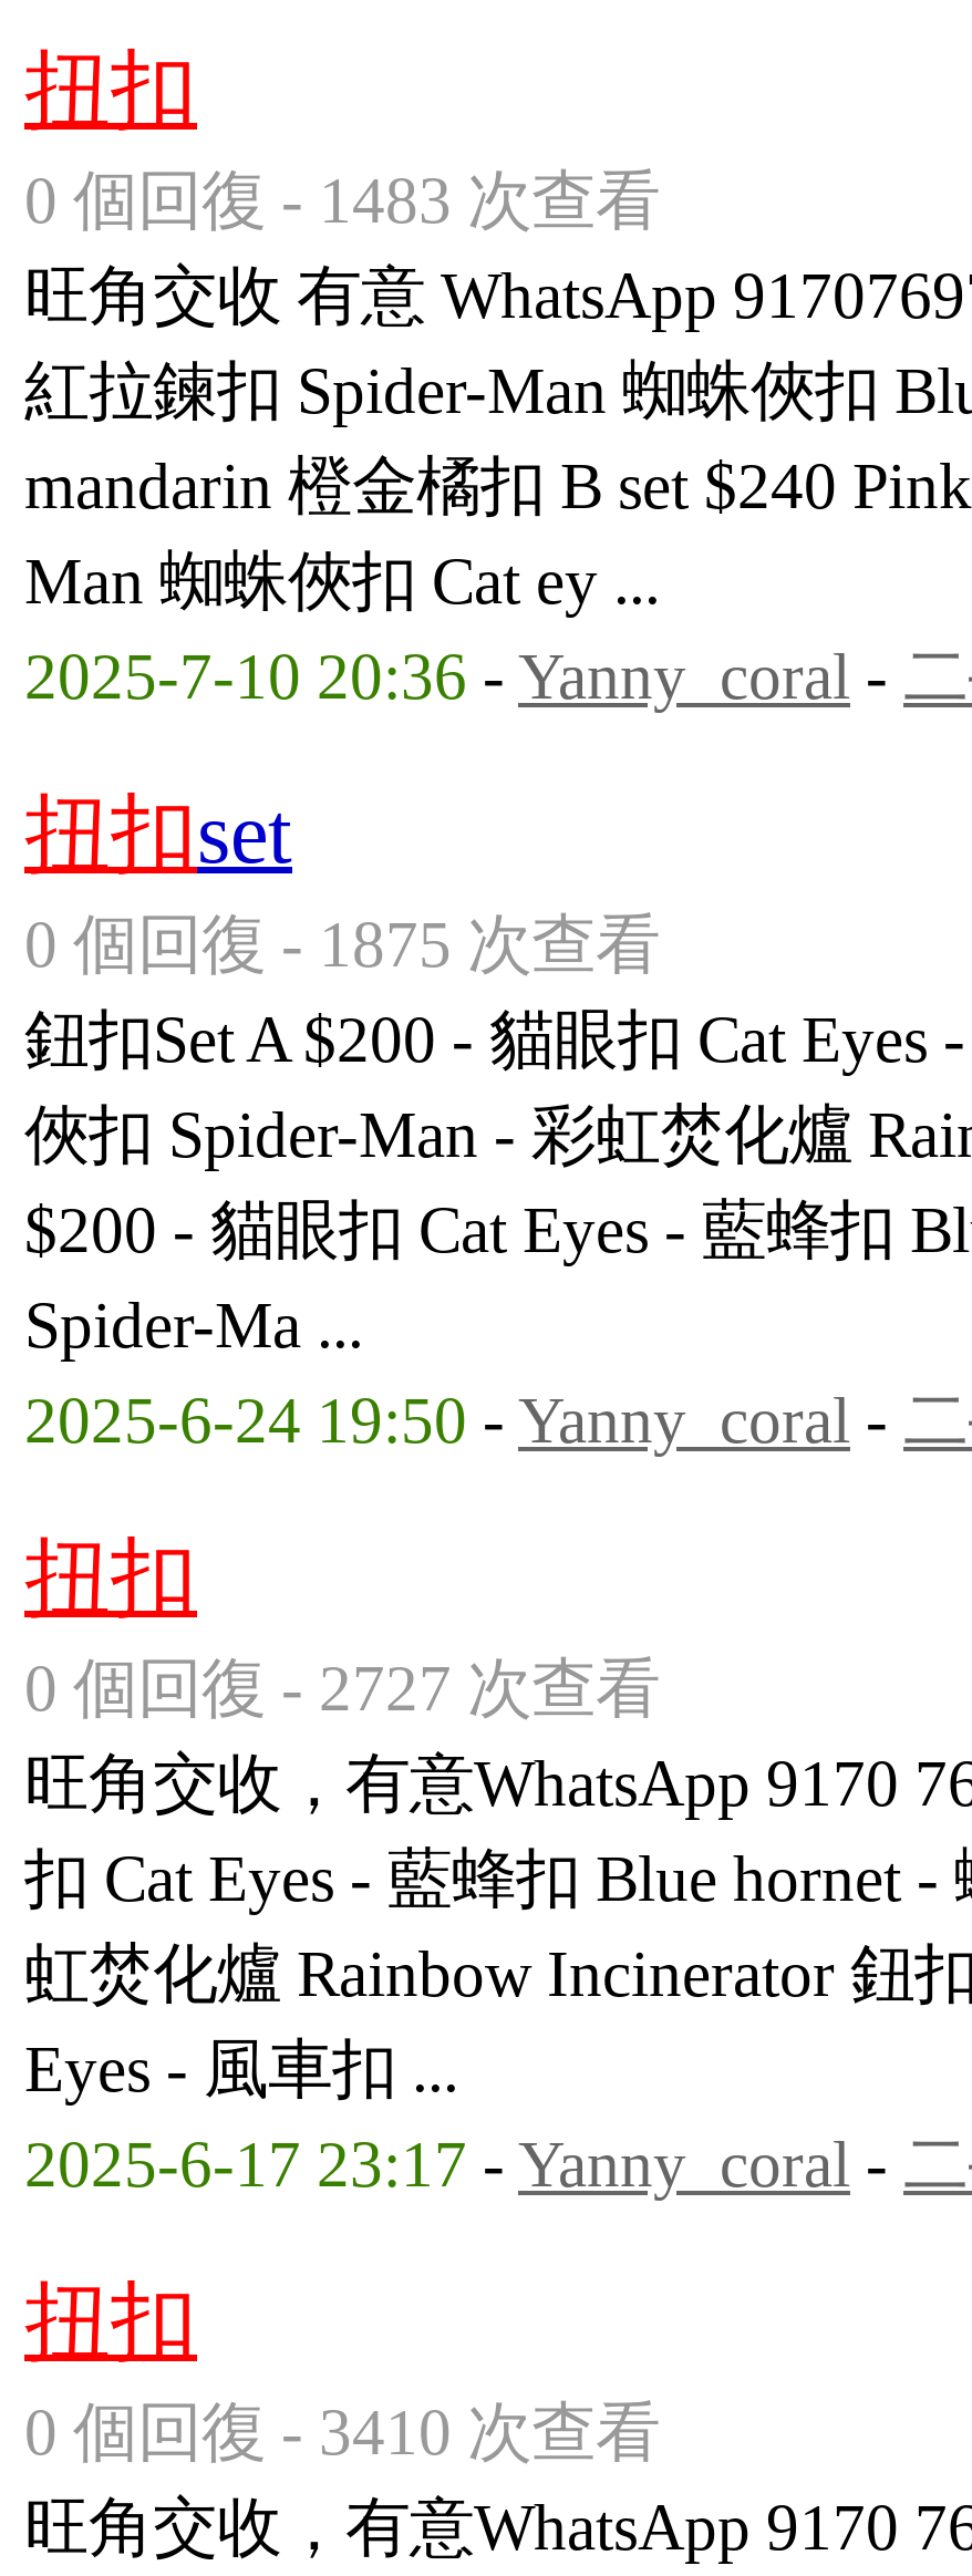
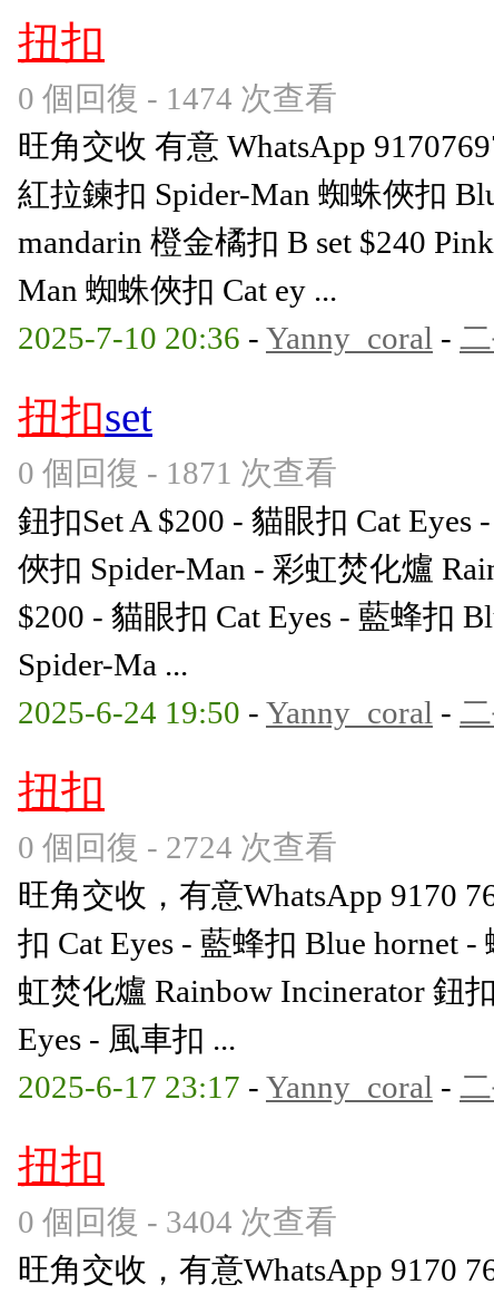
[24,165,660,236] 0 個回復 - 1483 次查看 -> [18,80,337,116] 0 個回復 - 1474 次查看
[24,909,660,980] 0 個回復 - 1875 次查看 -> [18,455,337,490] 0 個回復 - 1871 次查看
[24,1653,660,1724] 0 個回復 - 2727 次查看 -> [18,829,337,865] 0 個回復 - 2724 次查看
[24,2397,660,2468] 0 個回復 - 3410 次查看 -> [18,1204,337,1239] 0 個回復 - 3404 次查看

